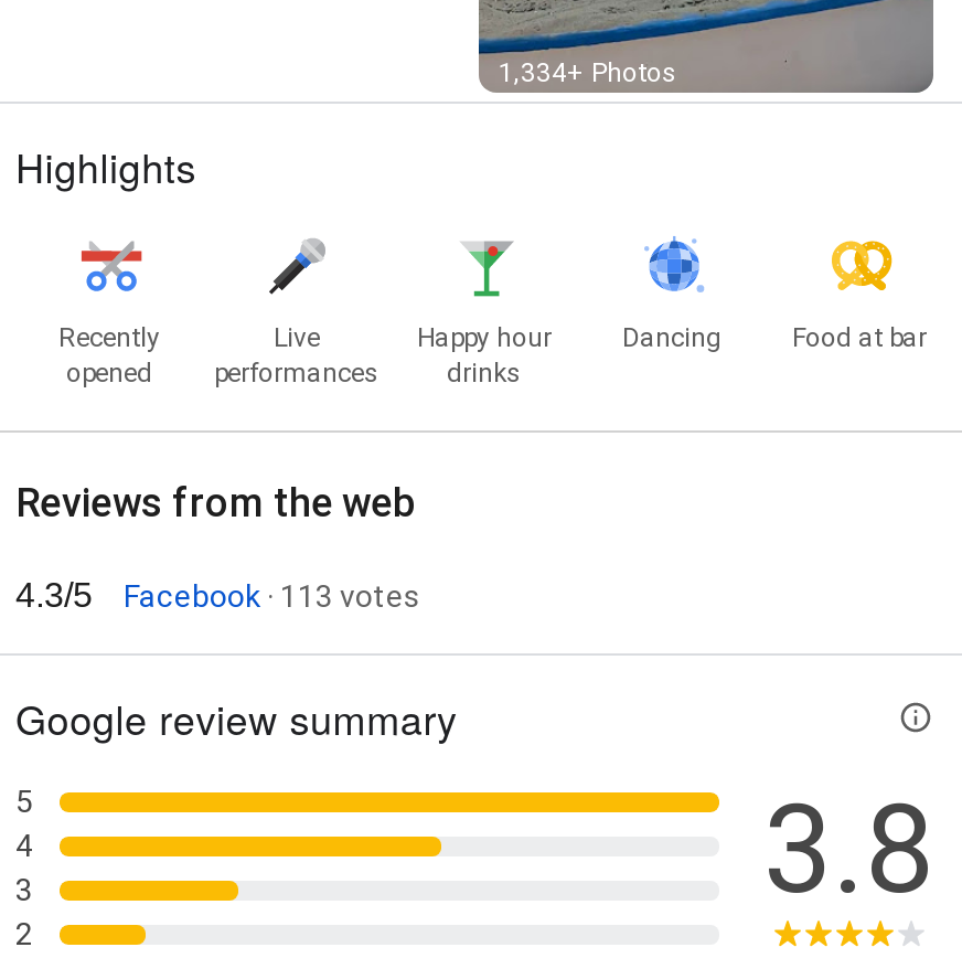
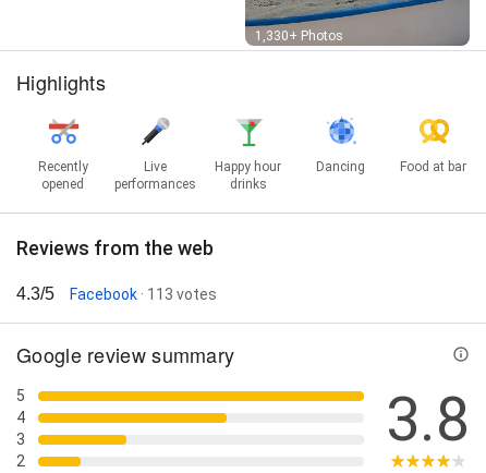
[499,58,677,89] 1,334+ Photos -> [255,29,343,44] 1,330+ Photos

